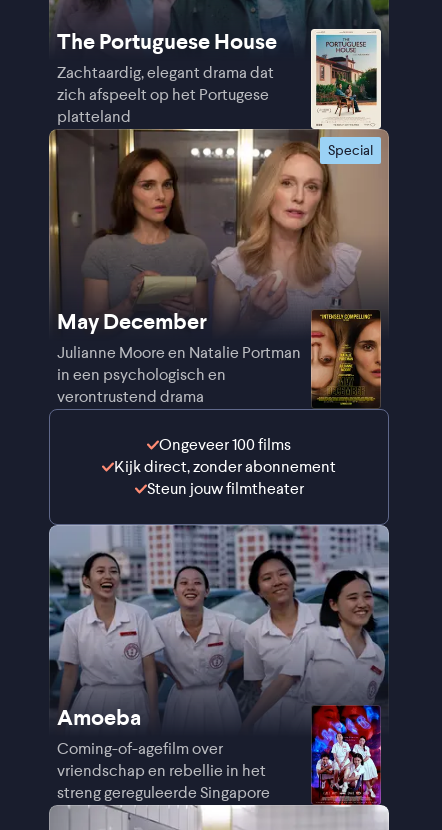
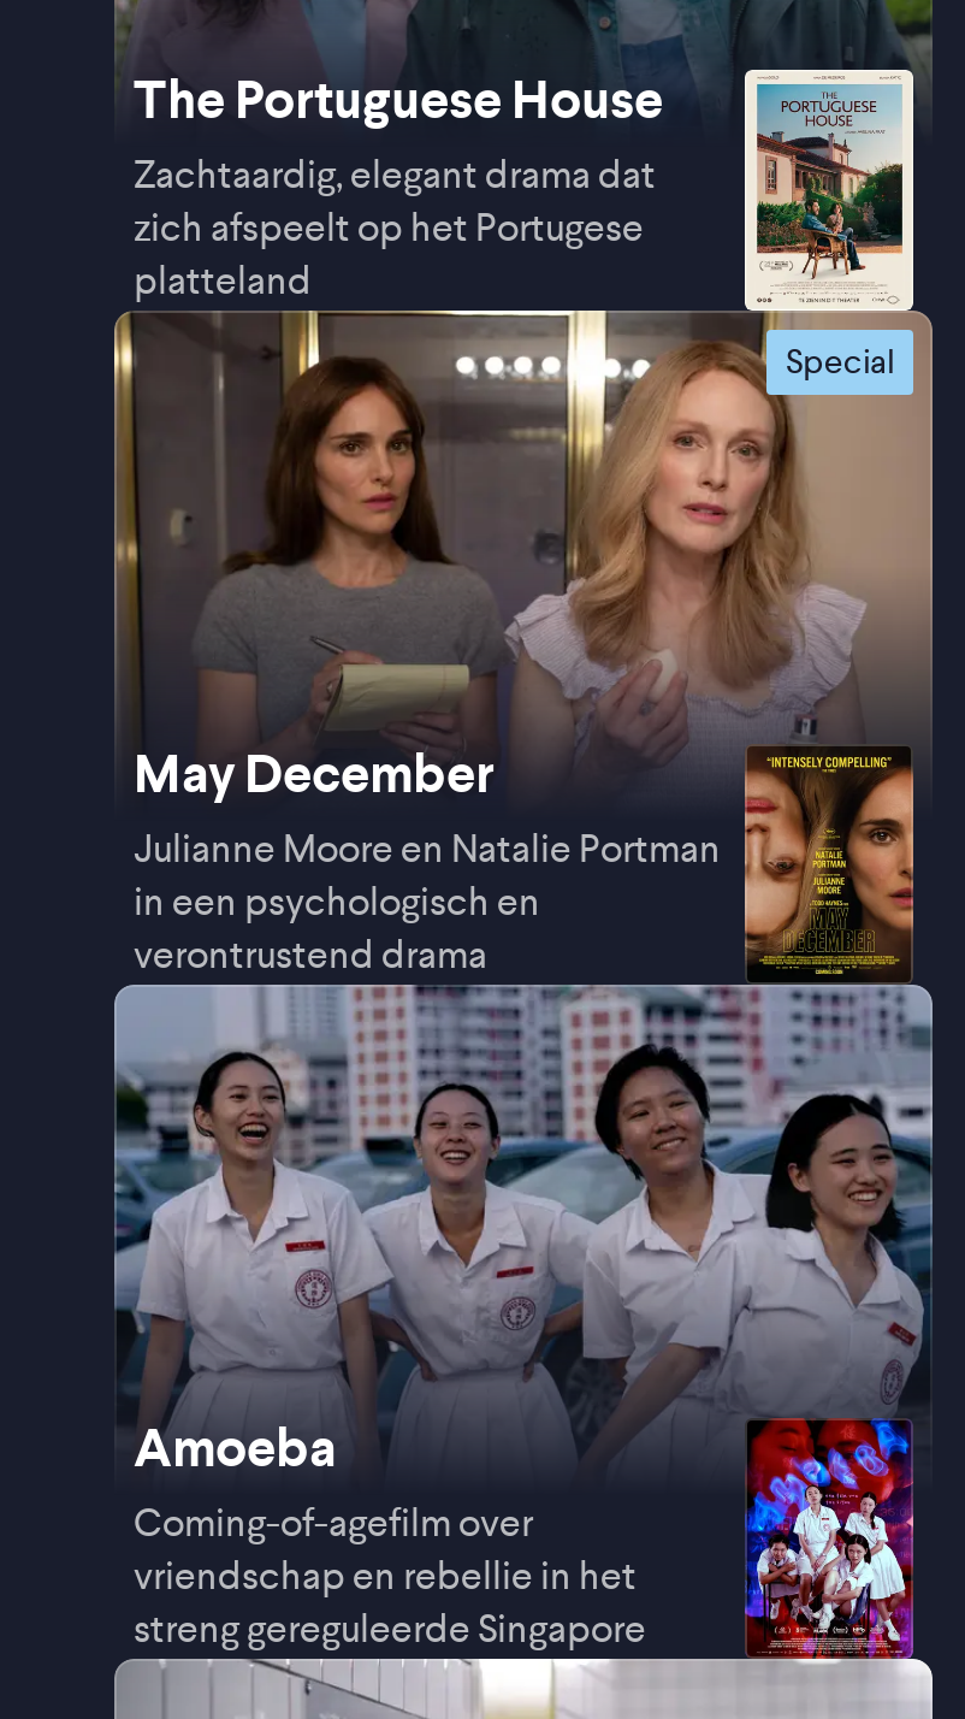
[49,410,389,525] [image] | Ongeveer 100 films | Kijk direct, zonder abonnement | Steun jouw filmtheater -> none

